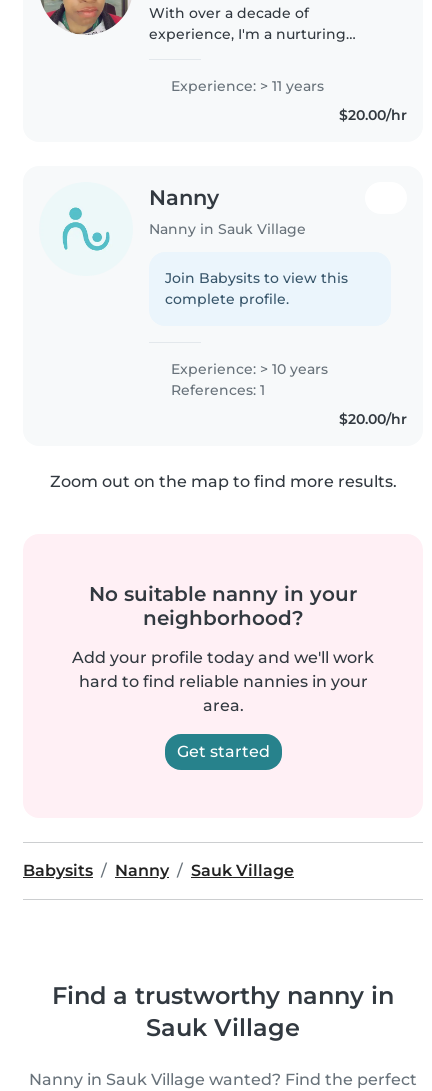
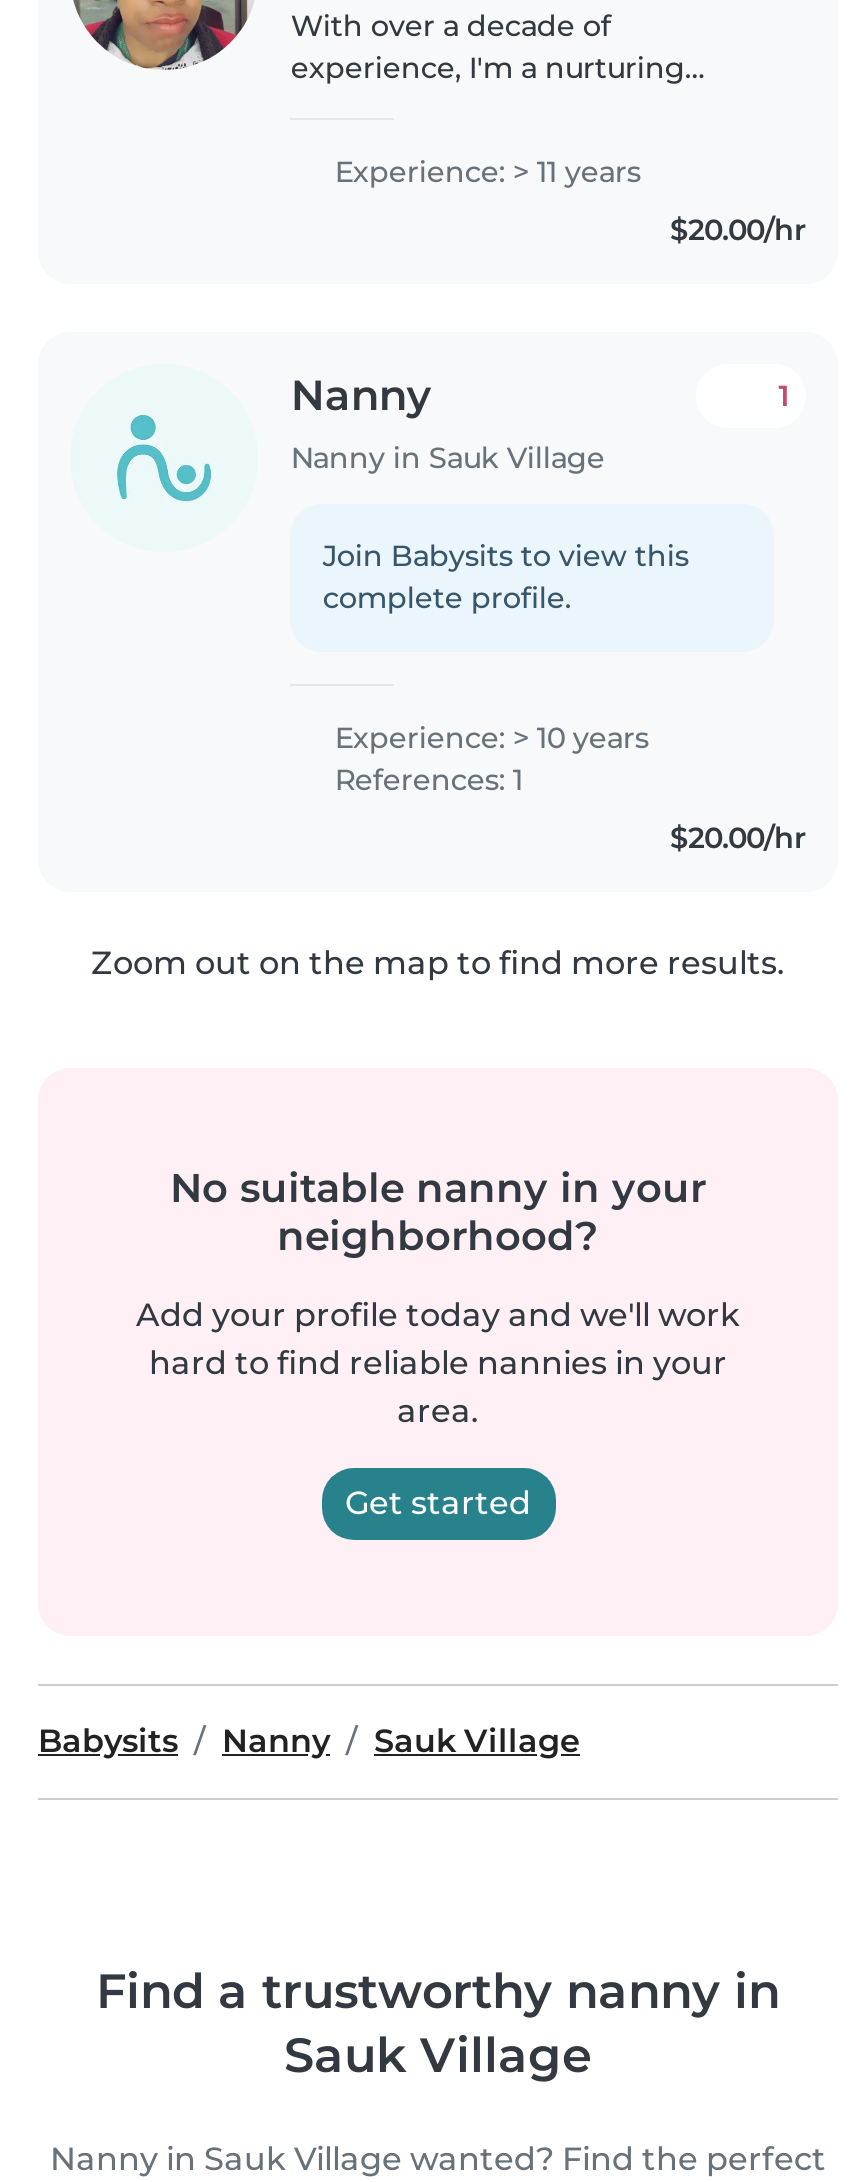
none -> [778,378,788,414] 1

